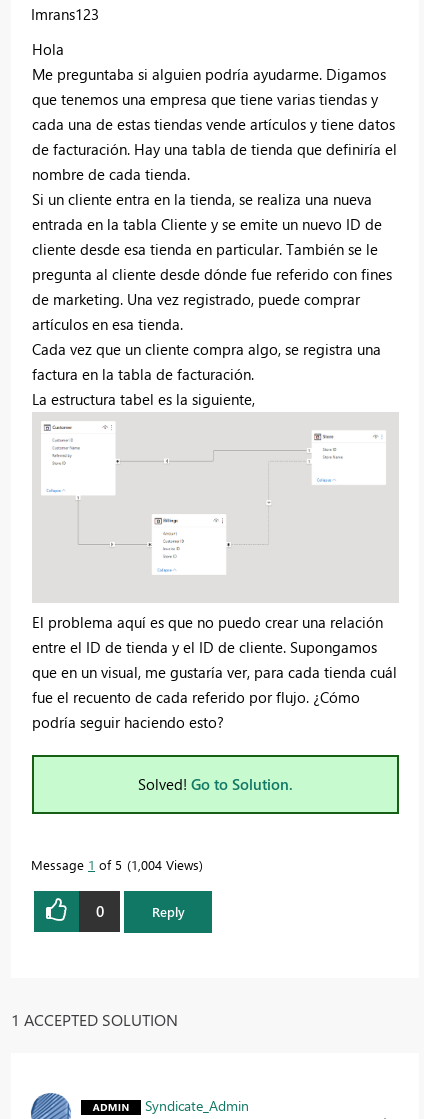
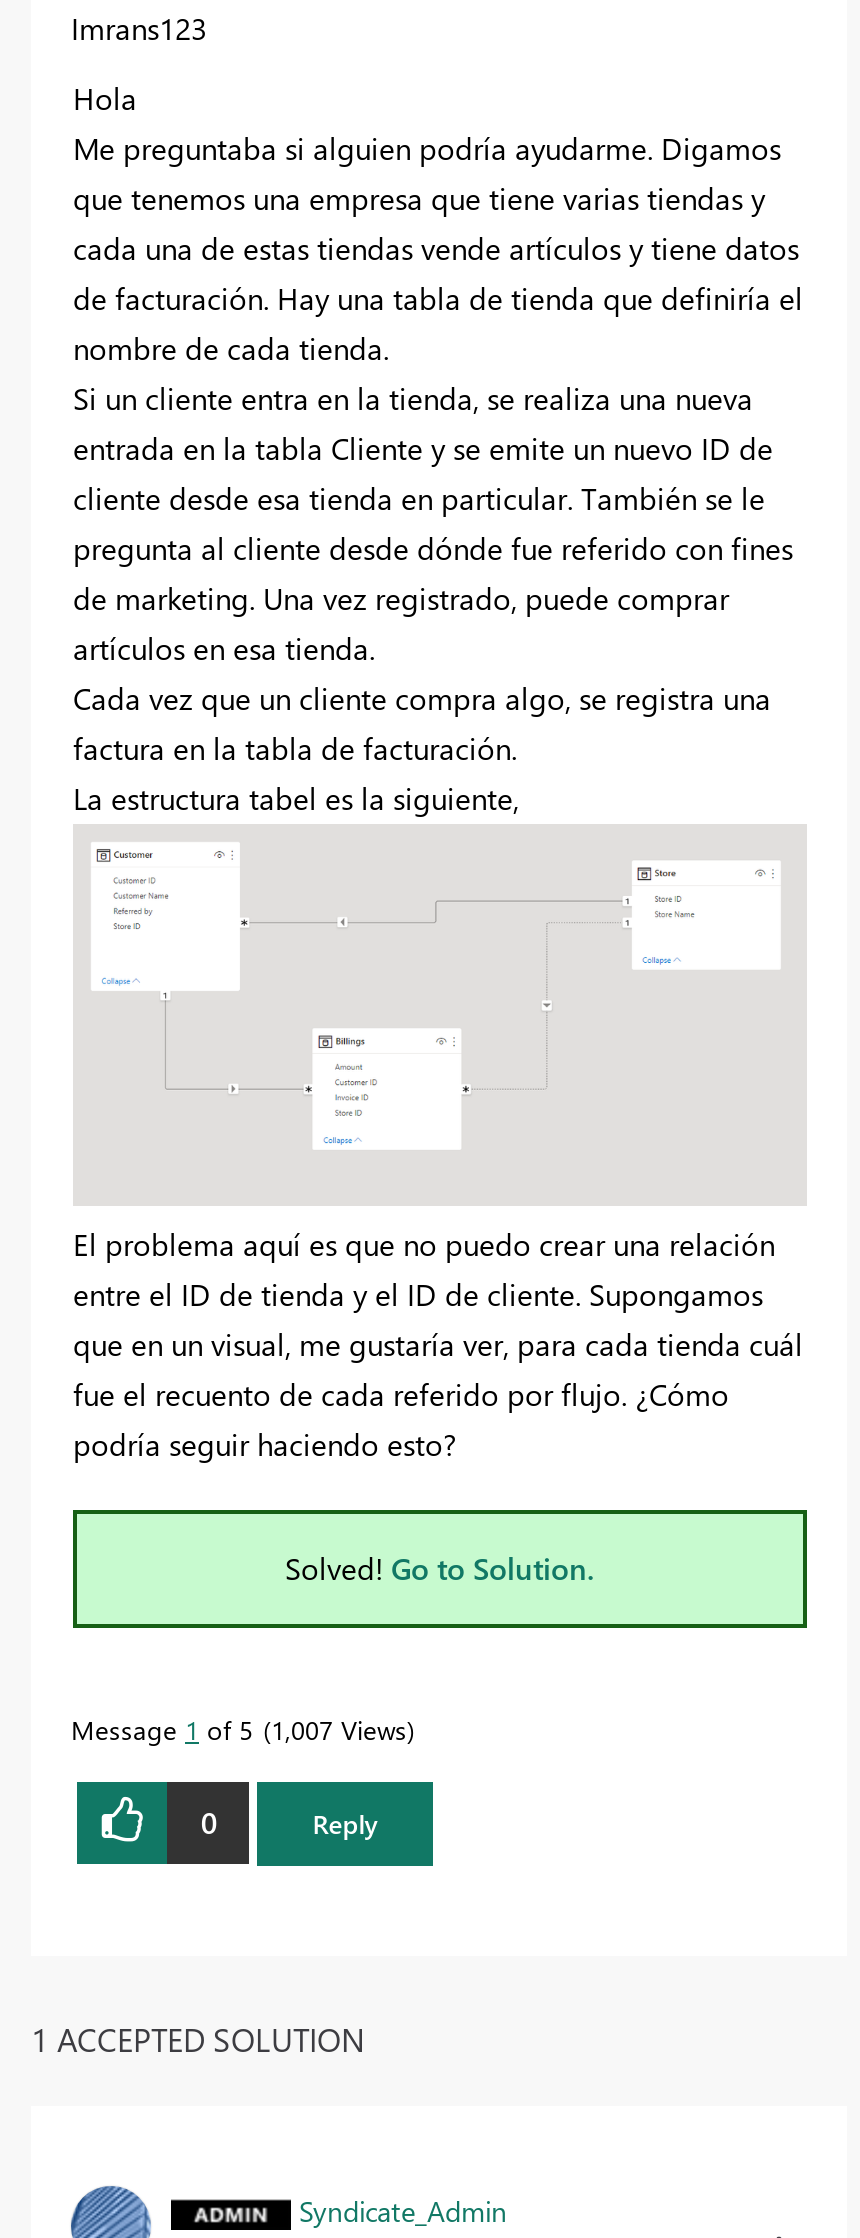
[31,856,199,873] Message 1 of 5 1,004 Views -> [71,1711,407,1745] Message 1 of 5 1,007 Views

